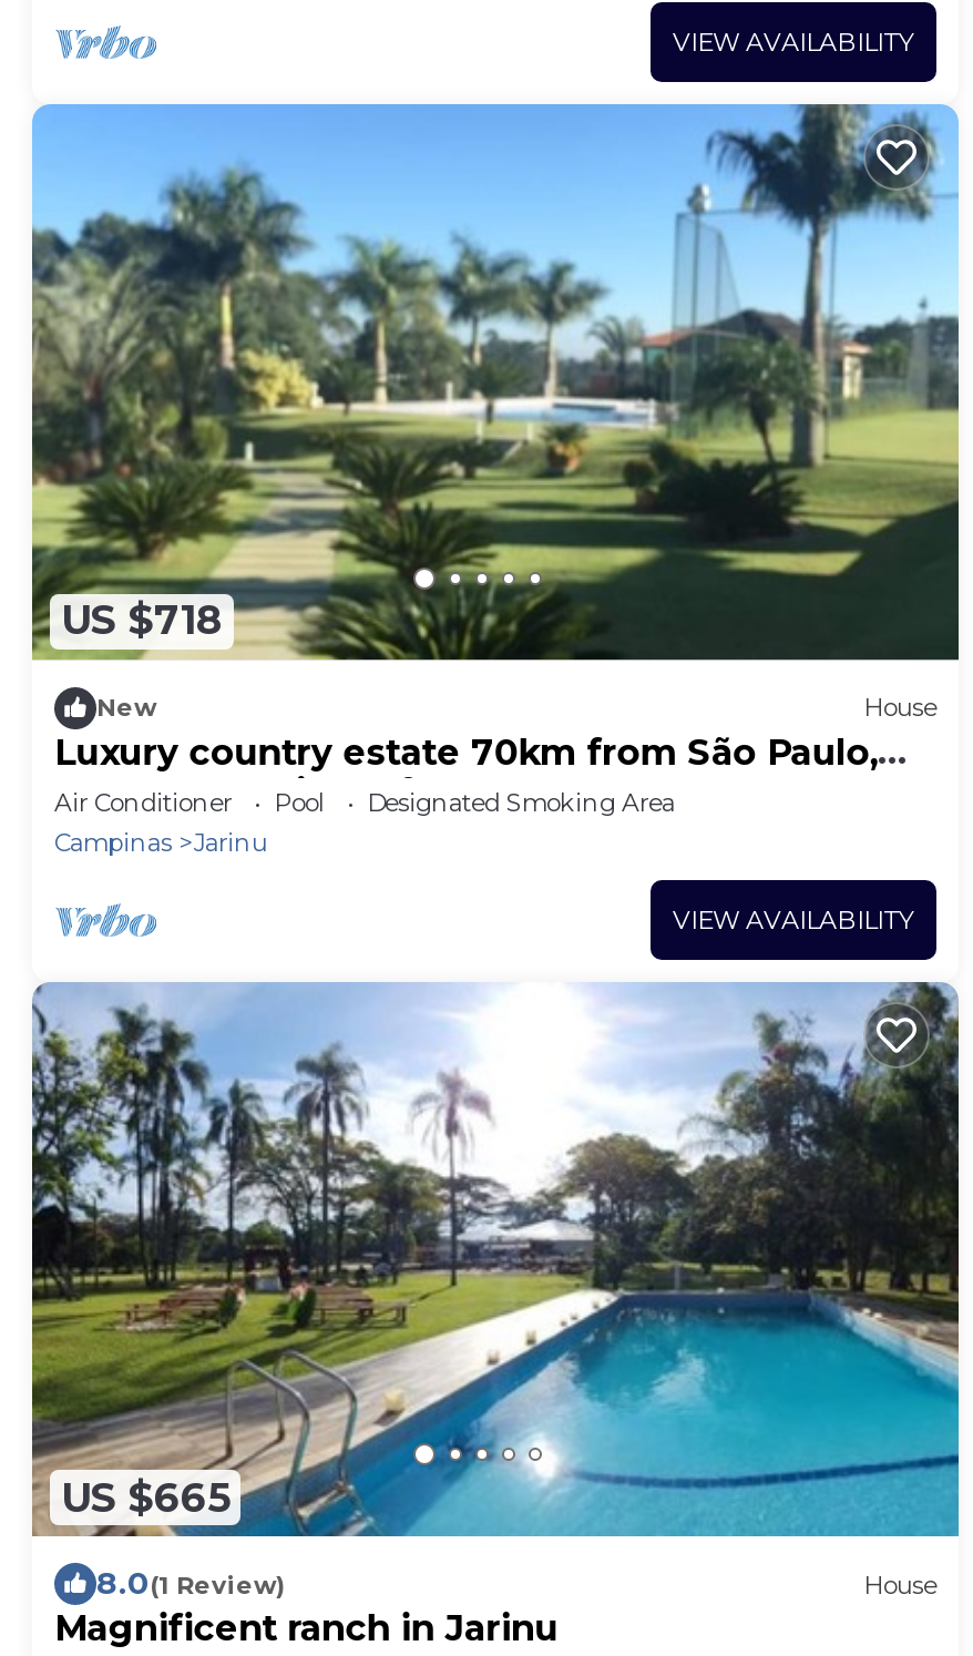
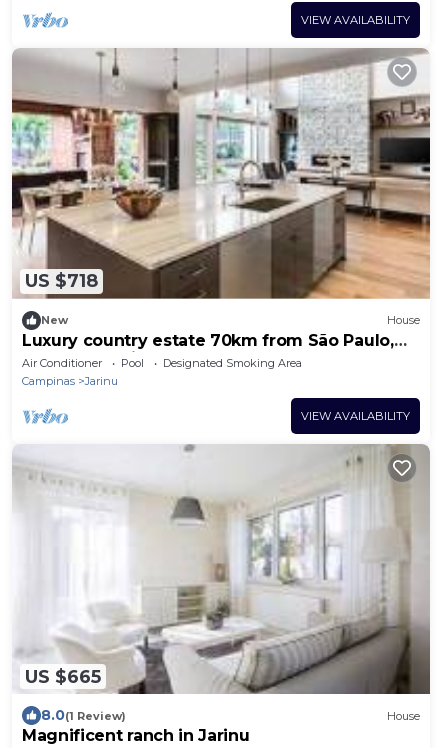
[30,102,961,663] [image] -> [11,47,431,299] [image]
[30,982,961,1539] [image] -> [12,444,431,695] [image]

